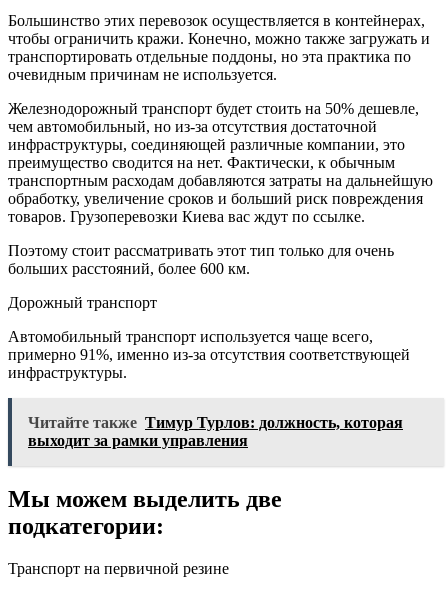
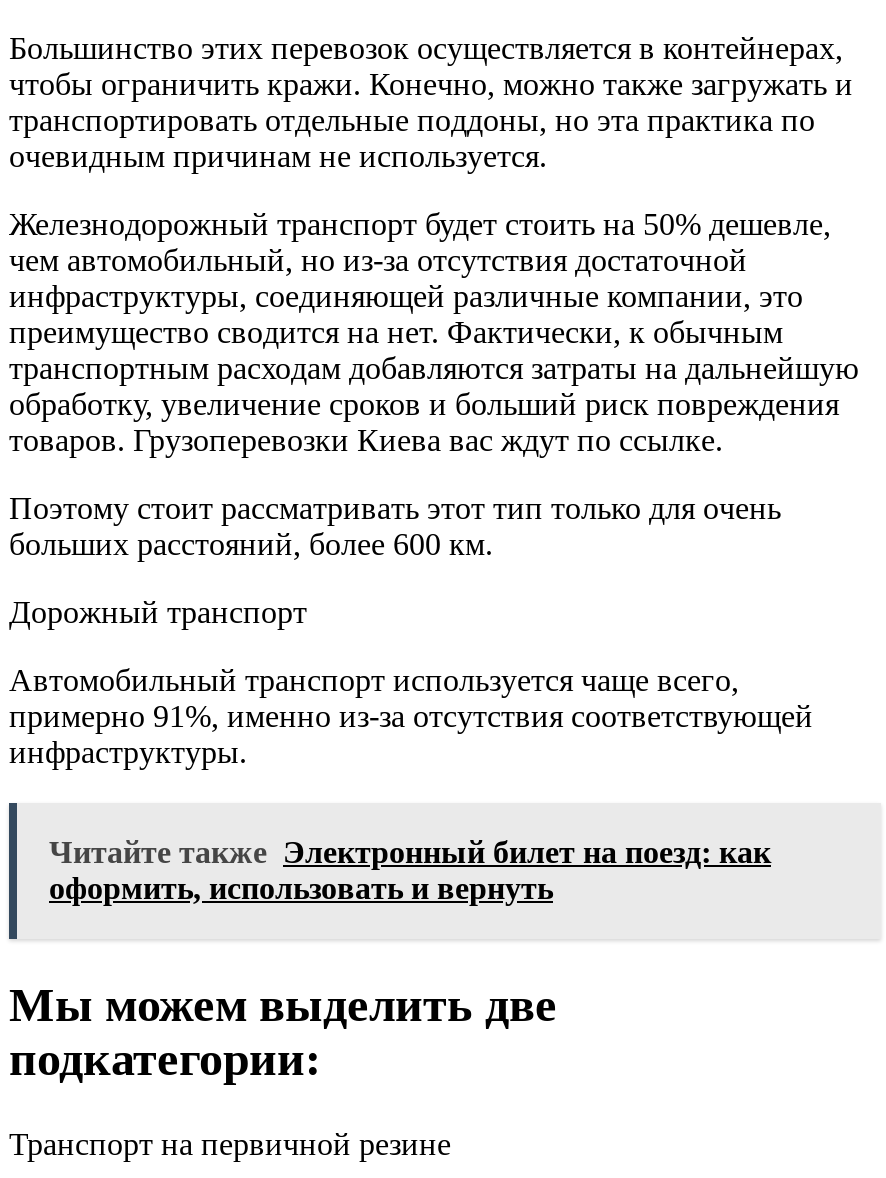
[28,414,403,449] Читайте также Тимур Турлов: должность, которая | выходит за рамки управления -> [49,835,771,905] Читайте также Электронный билет на поезд: как | оформить, использовать и вернуть

